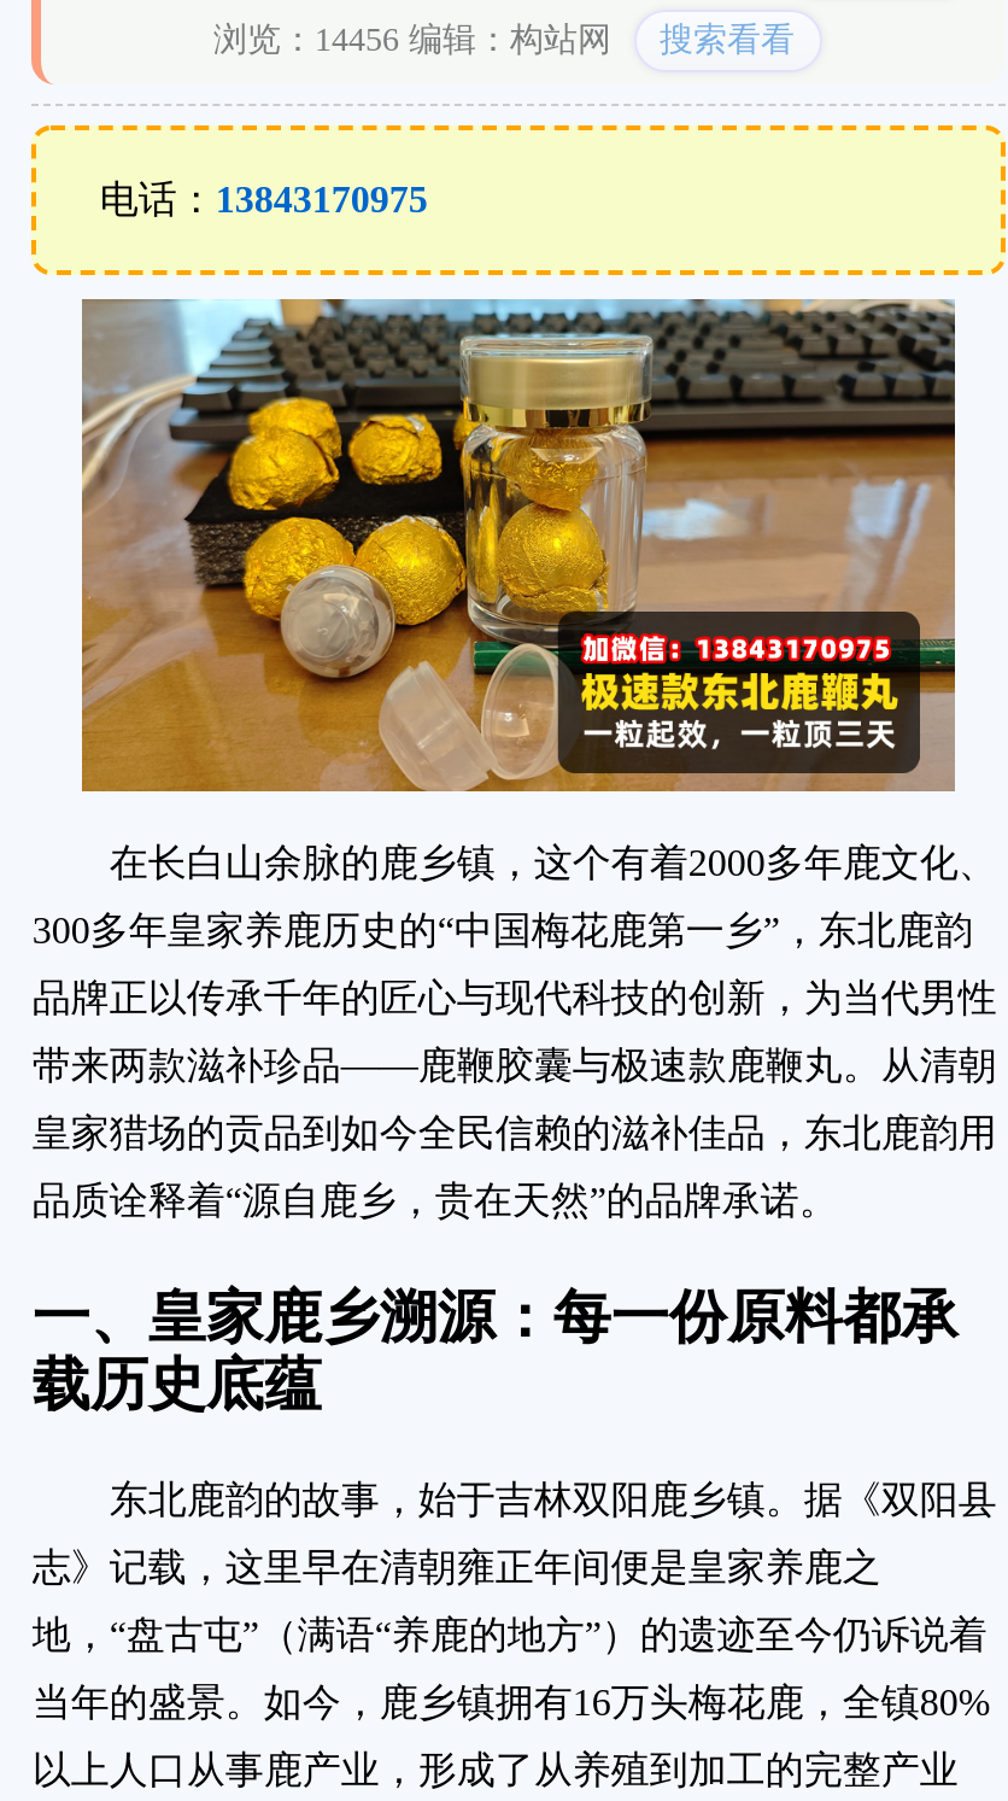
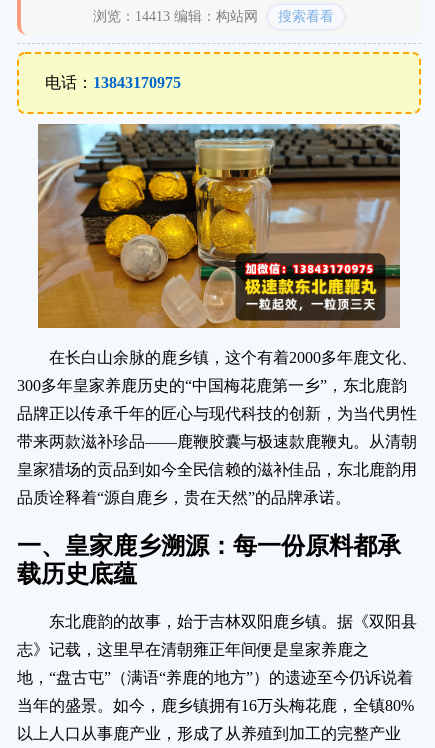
[213,21,611,57] 浏览：14456 编辑：构站网 -> [92,9,257,24] 浏览：14413 编辑：构站网

